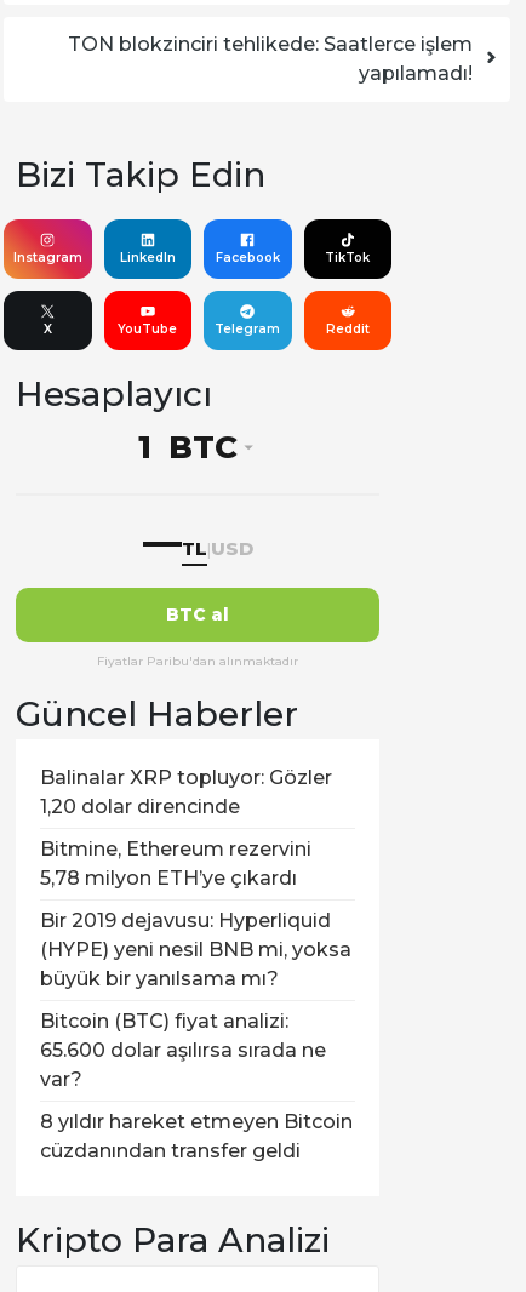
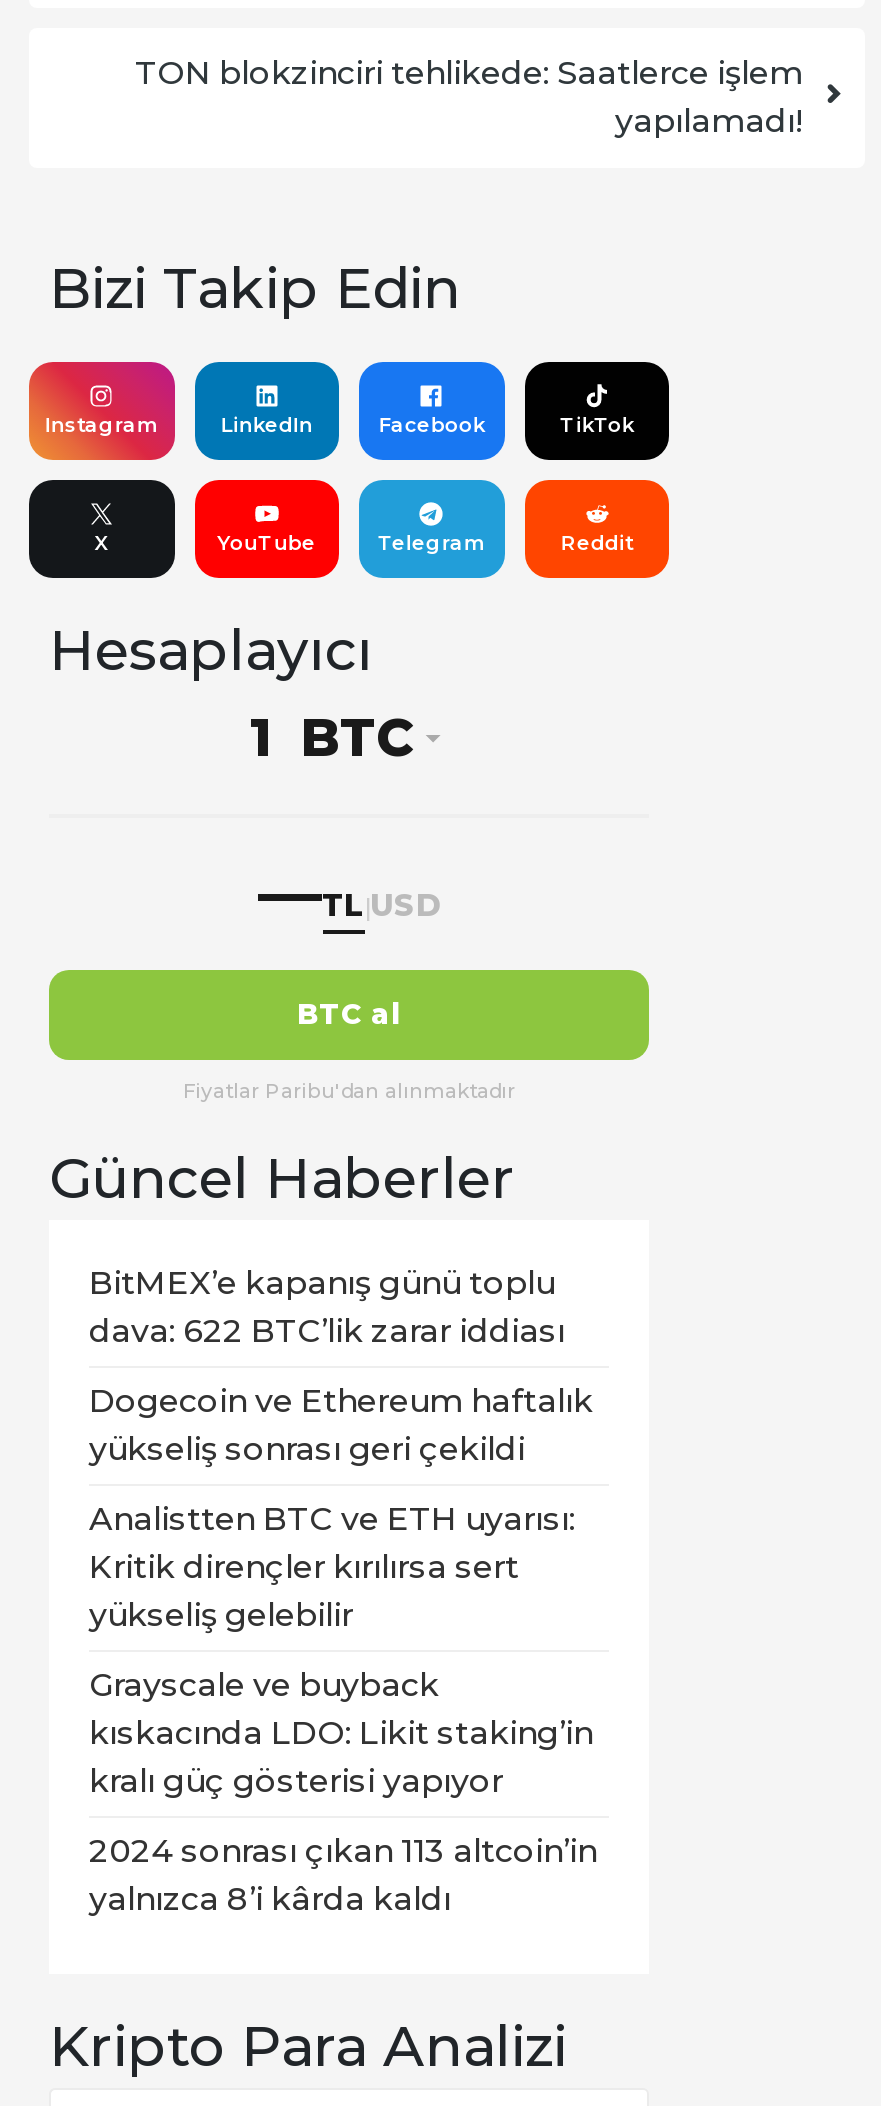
[40,766,332,818] Balinalar XRP topluyor: Gözler | 1,20 dolar direncinde -> [89,1264,565,1350] BitMEX’e kapanış günü toplu | dava: 622 BTC’lik zarar iddiası
[40,837,311,890] Bitmine, Ethereum rezervini | 5,78 milyon ETH’ye çıkardı -> [89,1382,593,1468] Dogecoin ve Ethereum haftalık | yükseliş sonrası geri çekildi
[40,909,351,990] Bir 2019 dejavusu: Hyperliquid | (HYPE) yeni nesil BNB mi, yoksa | büyük bir yanılsama mı? -> [89,1500,575,1634] Analistten BTC ve ETH uyarısı: | Kritik dirençler kırılırsa sert | yükseliş gelebilir
[40,1010,326,1091] Bitcoin (BTC) fiyat analizi: | 65.600 dolar aşılırsa sırada ne | var? -> [89,1666,593,1800] Grayscale ve buyback | kıskacında LDO: Likit staking’in | kralı güç gösterisi yapıyor
[40,1110,353,1162] 8 yıldır hareket etmeyen Bitcoin | cüzdanından transfer geldi -> [89,1832,597,1918] 2024 sonrası çıkan 113 altcoin’in | yalnızca 8’i kârda kaldı

